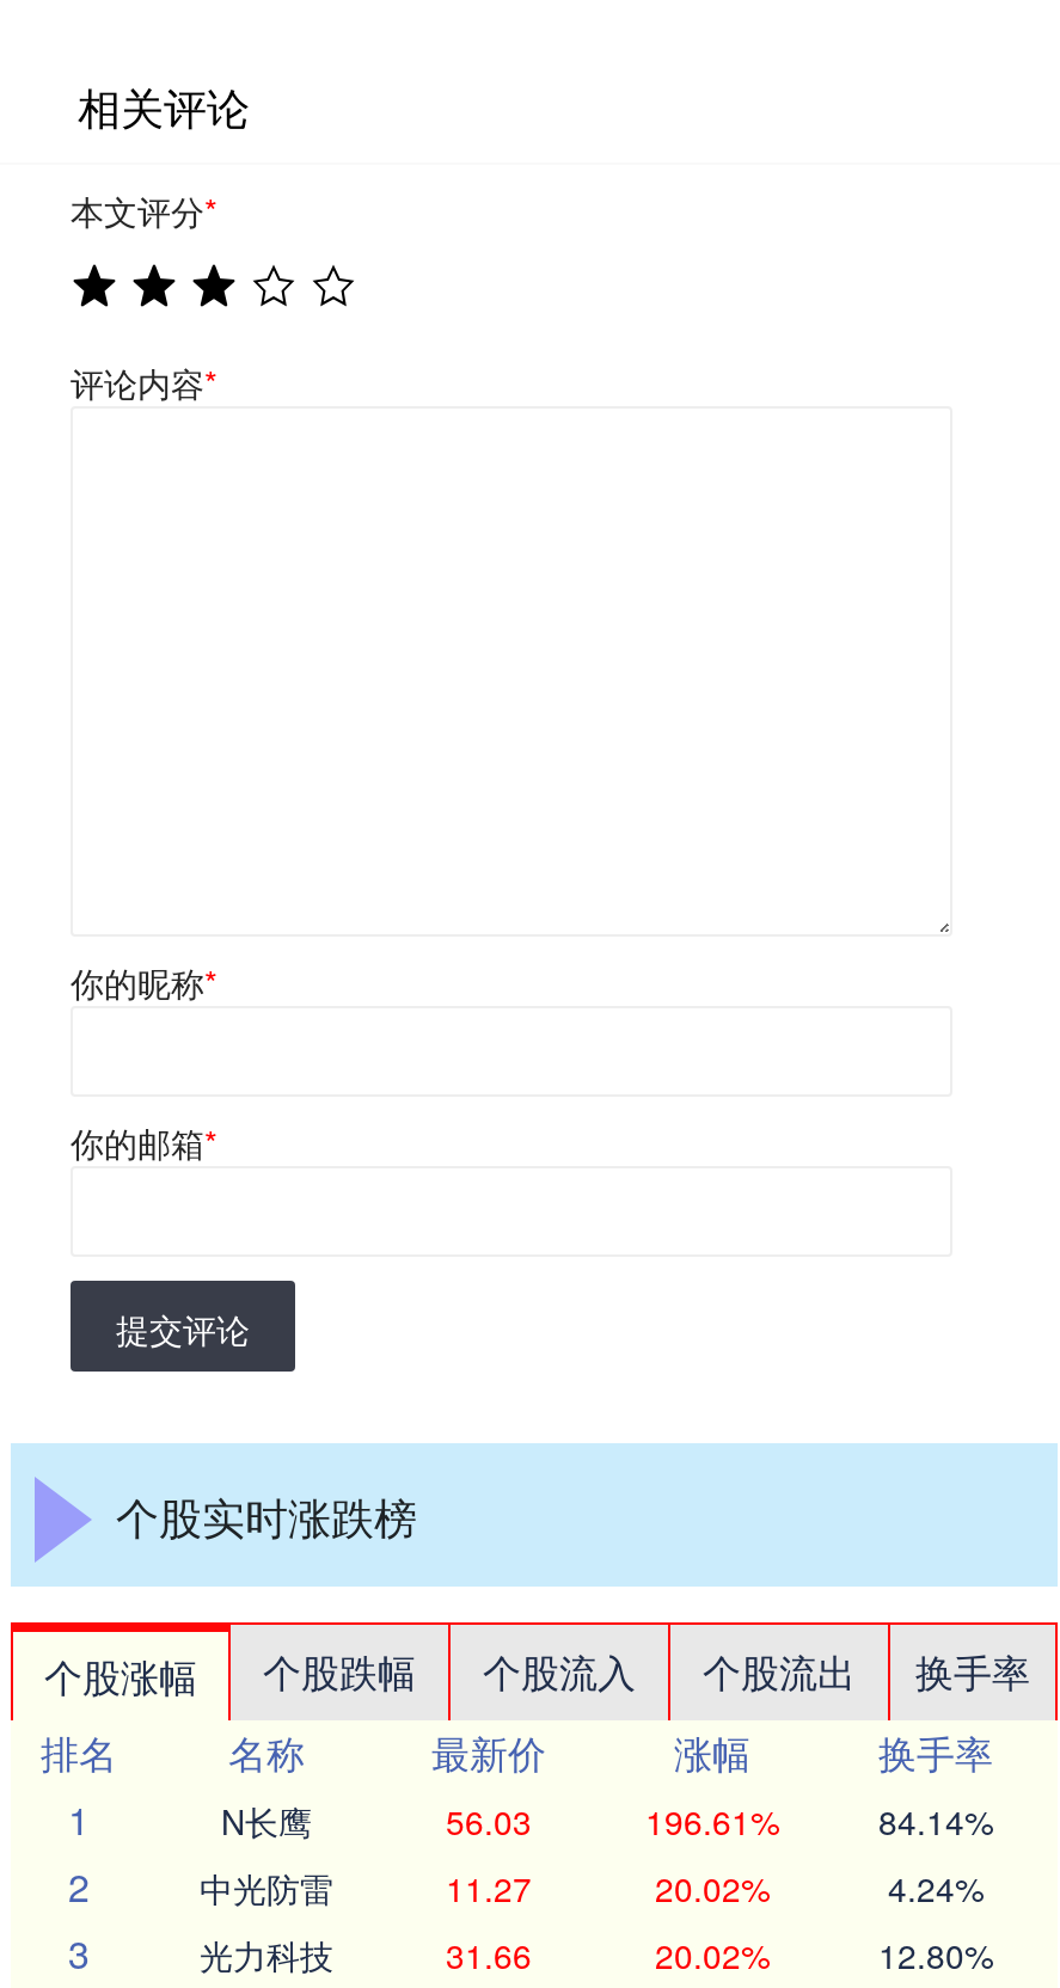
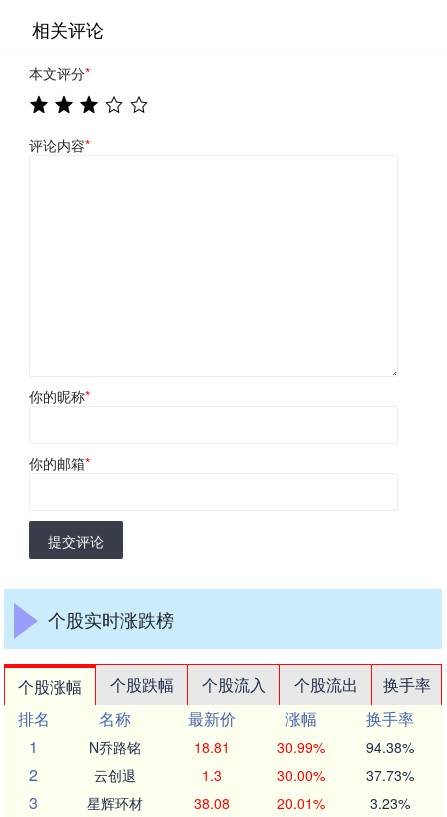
[221,1796,993,1844] N长鹰 | 56.03 | 196.61% | 84.14% -> [89,737,413,757] N乔路铭 | 18.81 | 30.99% | 94.38%
[200,1863,984,1911] 中光防雷 | 11.27 | 20.02% | 4.24% -> [94,765,413,785] 云创退 | 1.3 | 30.00% | 37.73%
[200,1930,993,1978] 光力科技 | 31.66 | 20.02% | 12.80% -> [87,793,409,813] 星辉环材 | 38.08 | 20.01% | 3.23%

